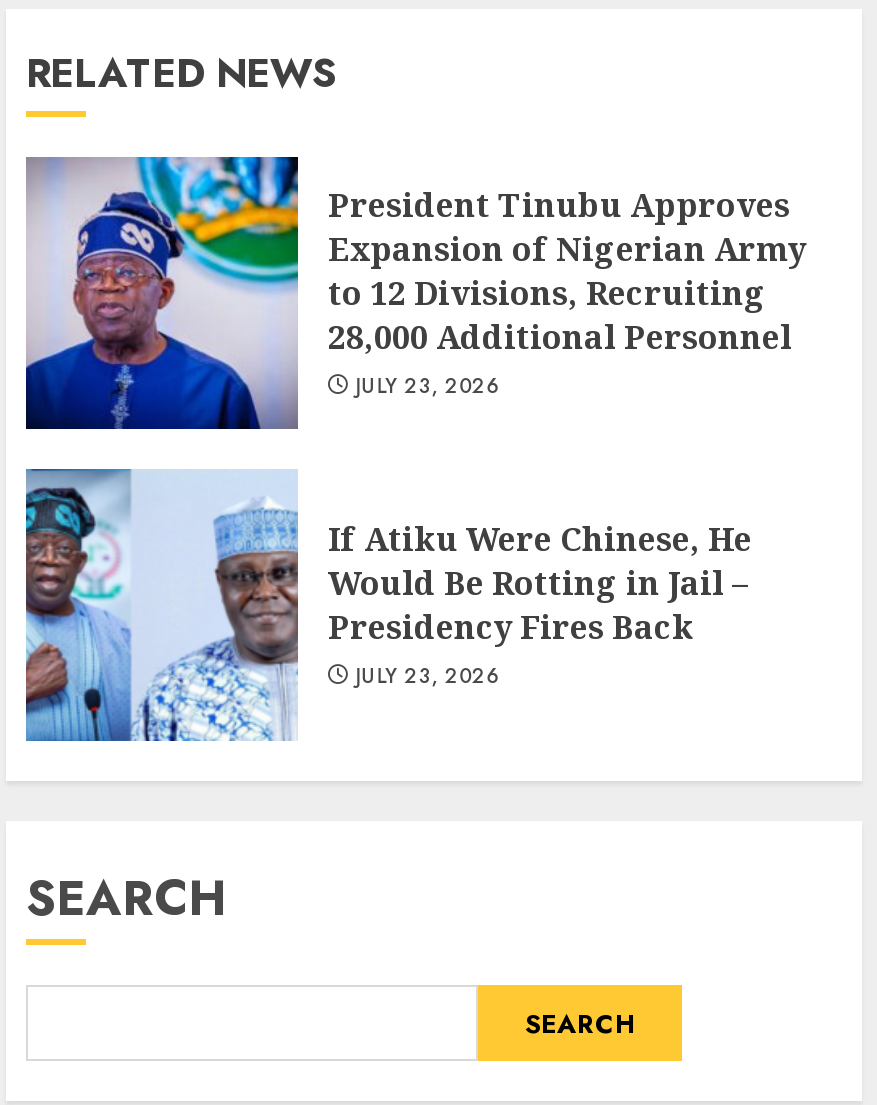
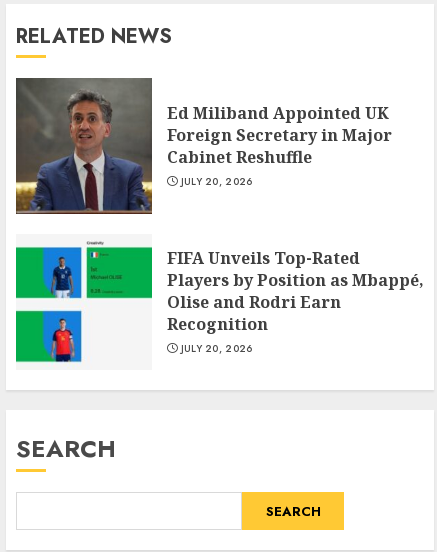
[24,155,806,431] [image] | President Tinubu Approves | Expansion of Nigerian Army | to 12 Divisions, Recruiting | 28,000 Additional Personnel | JULY 23, 2026 -> [15,77,392,215] [image] | Ed Miliband Appointed UK | Foreign Secretary in Major | Cabinet Reshuffle | JULY 20, 2026
[24,467,752,743] [image] | If Atiku Were Chinese, He | Would Be Rotting in Jail – | Presidency Fires Back | JULY 23, 2026 -> [15,234,424,370] [image] | FIFA Unveils Top-Rated | Players by Position as Mbappé, | Olise and Rodri Earn | Recognition | JULY 20, 2026

